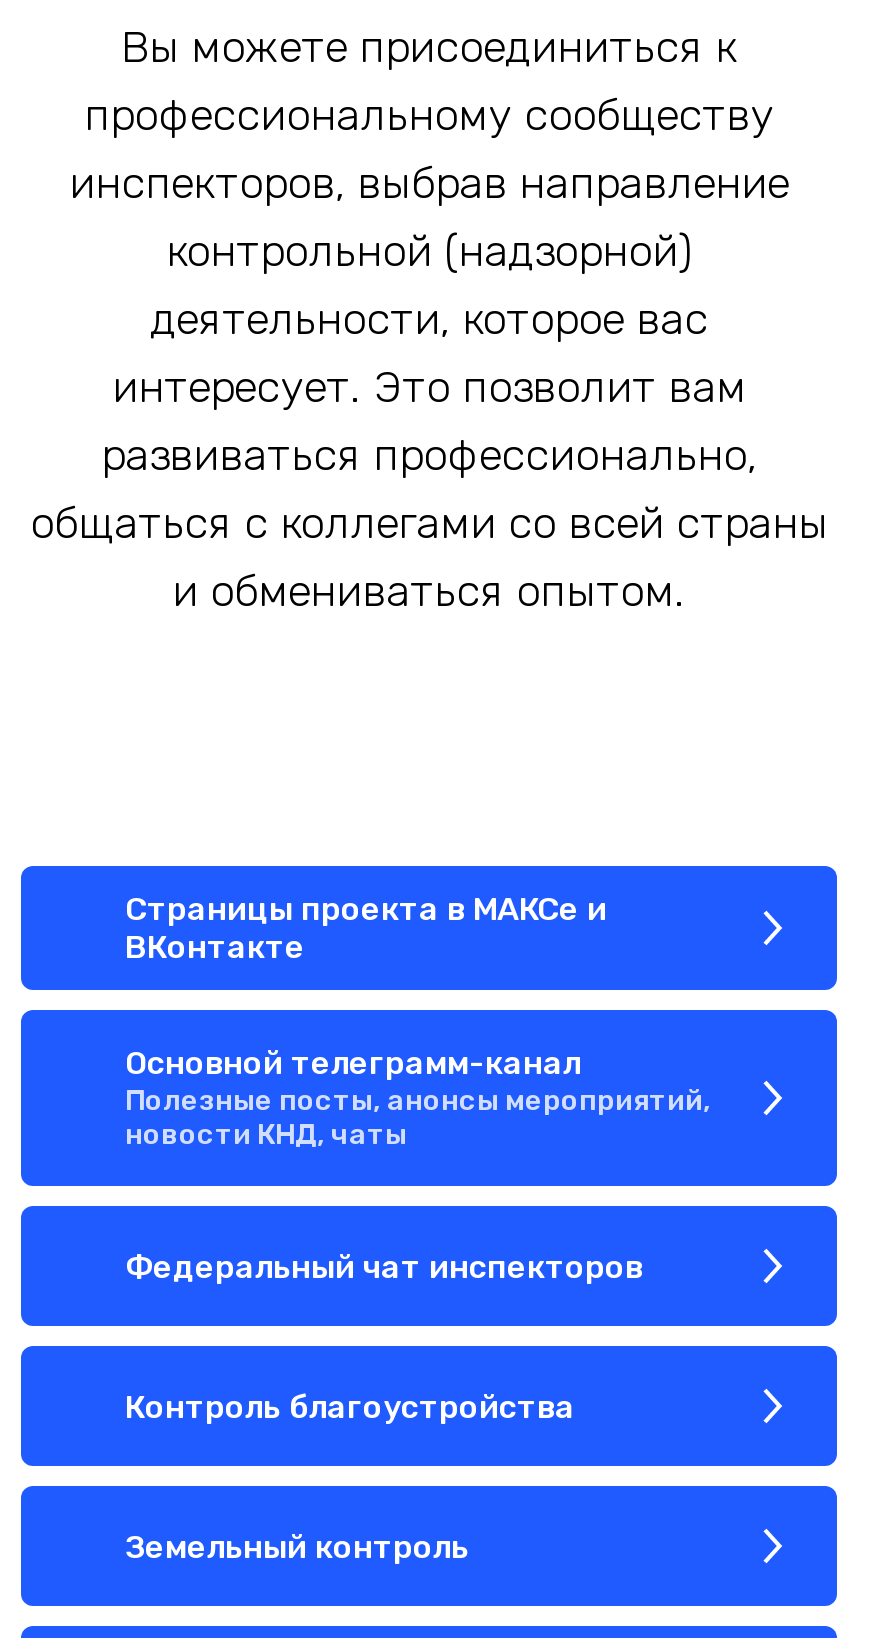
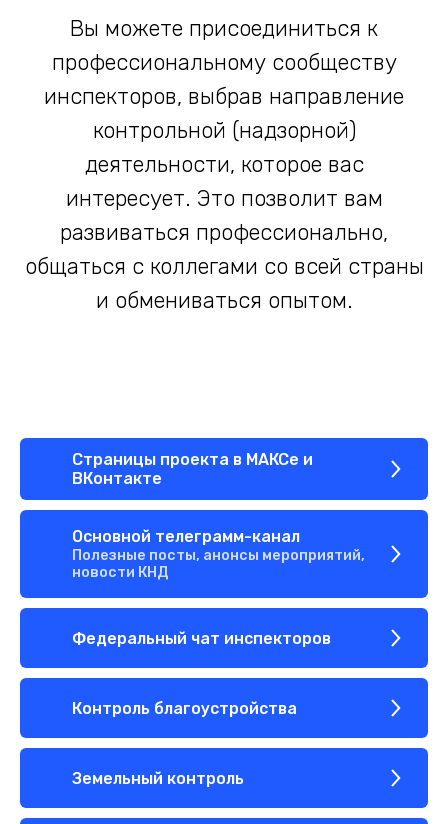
[125,1118,407,1152] новости КНД, чаты -> [72,564,168,581] новости КНД

